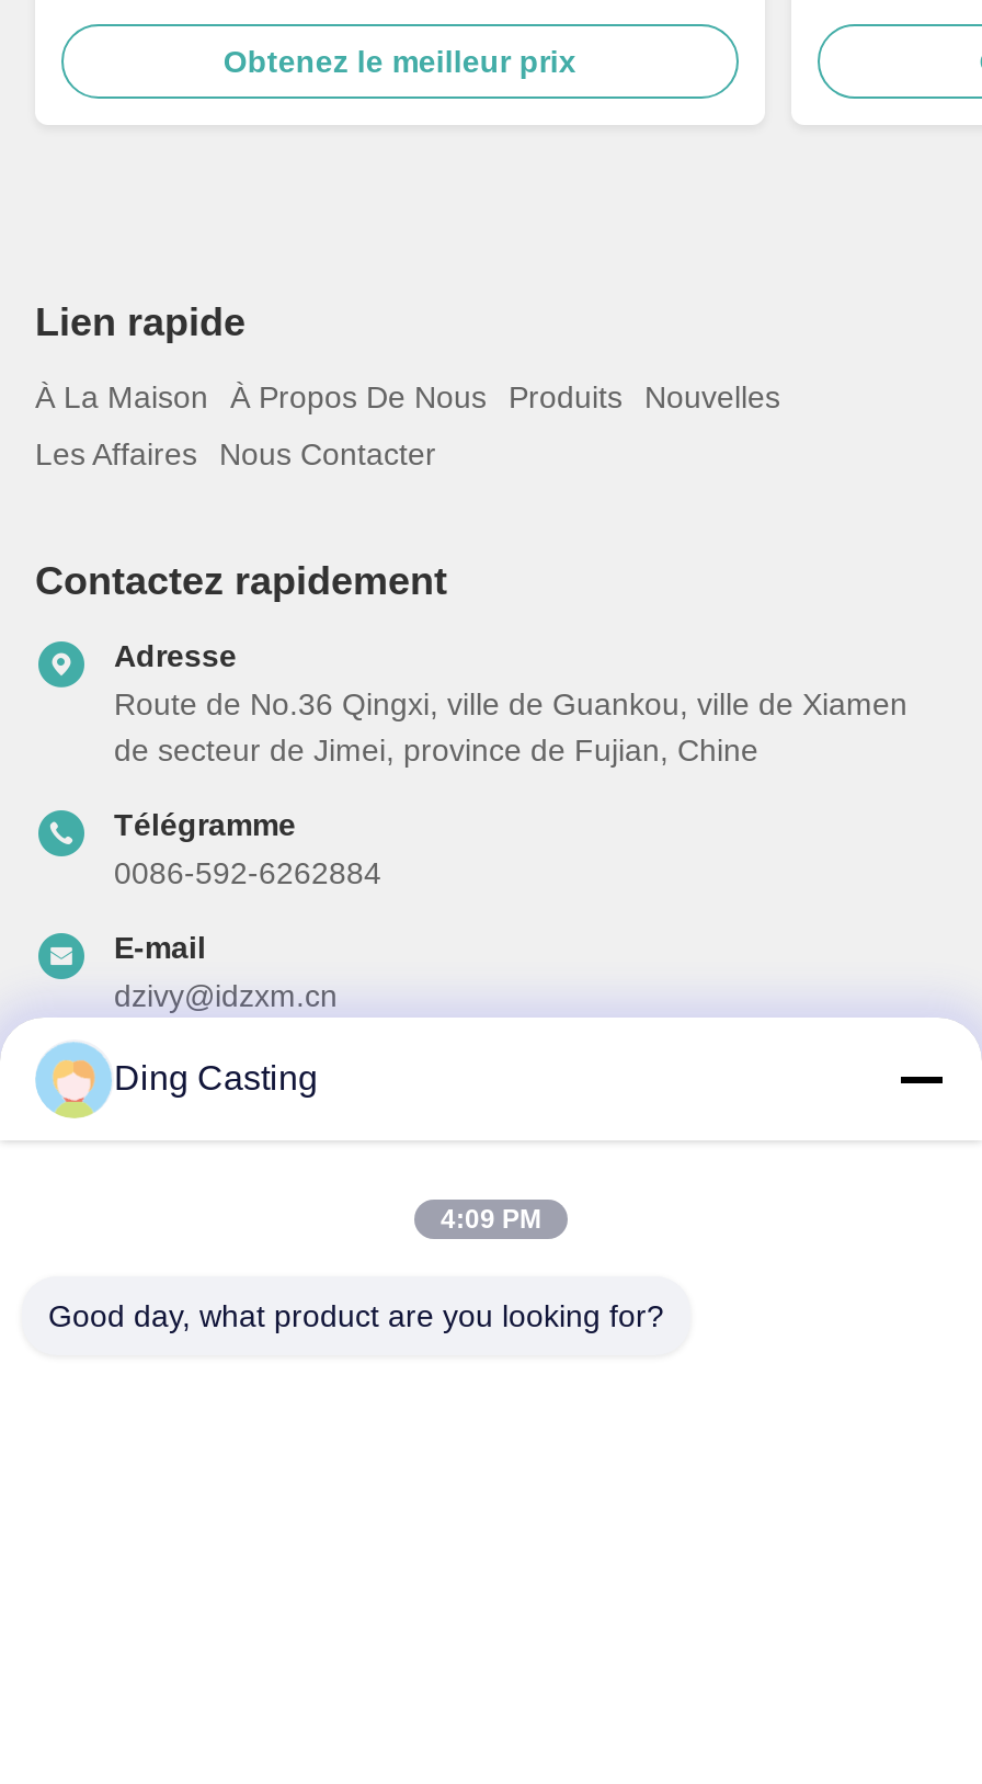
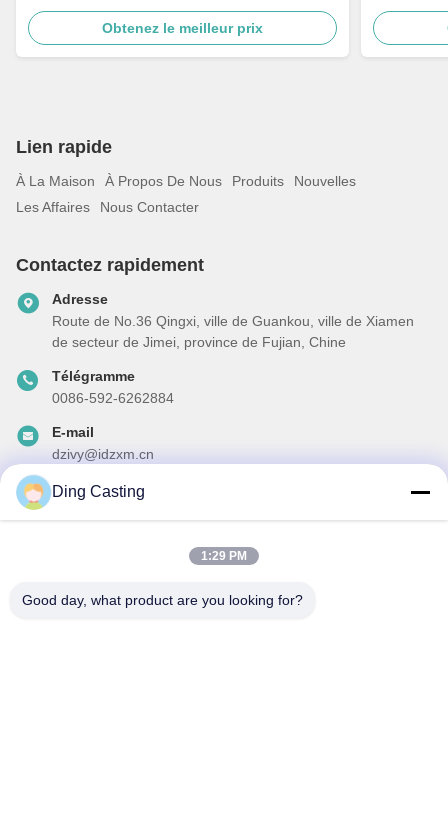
[441,1204,541,1235] 4:09 PM -> [201,549,247,563] 1:29 PM

